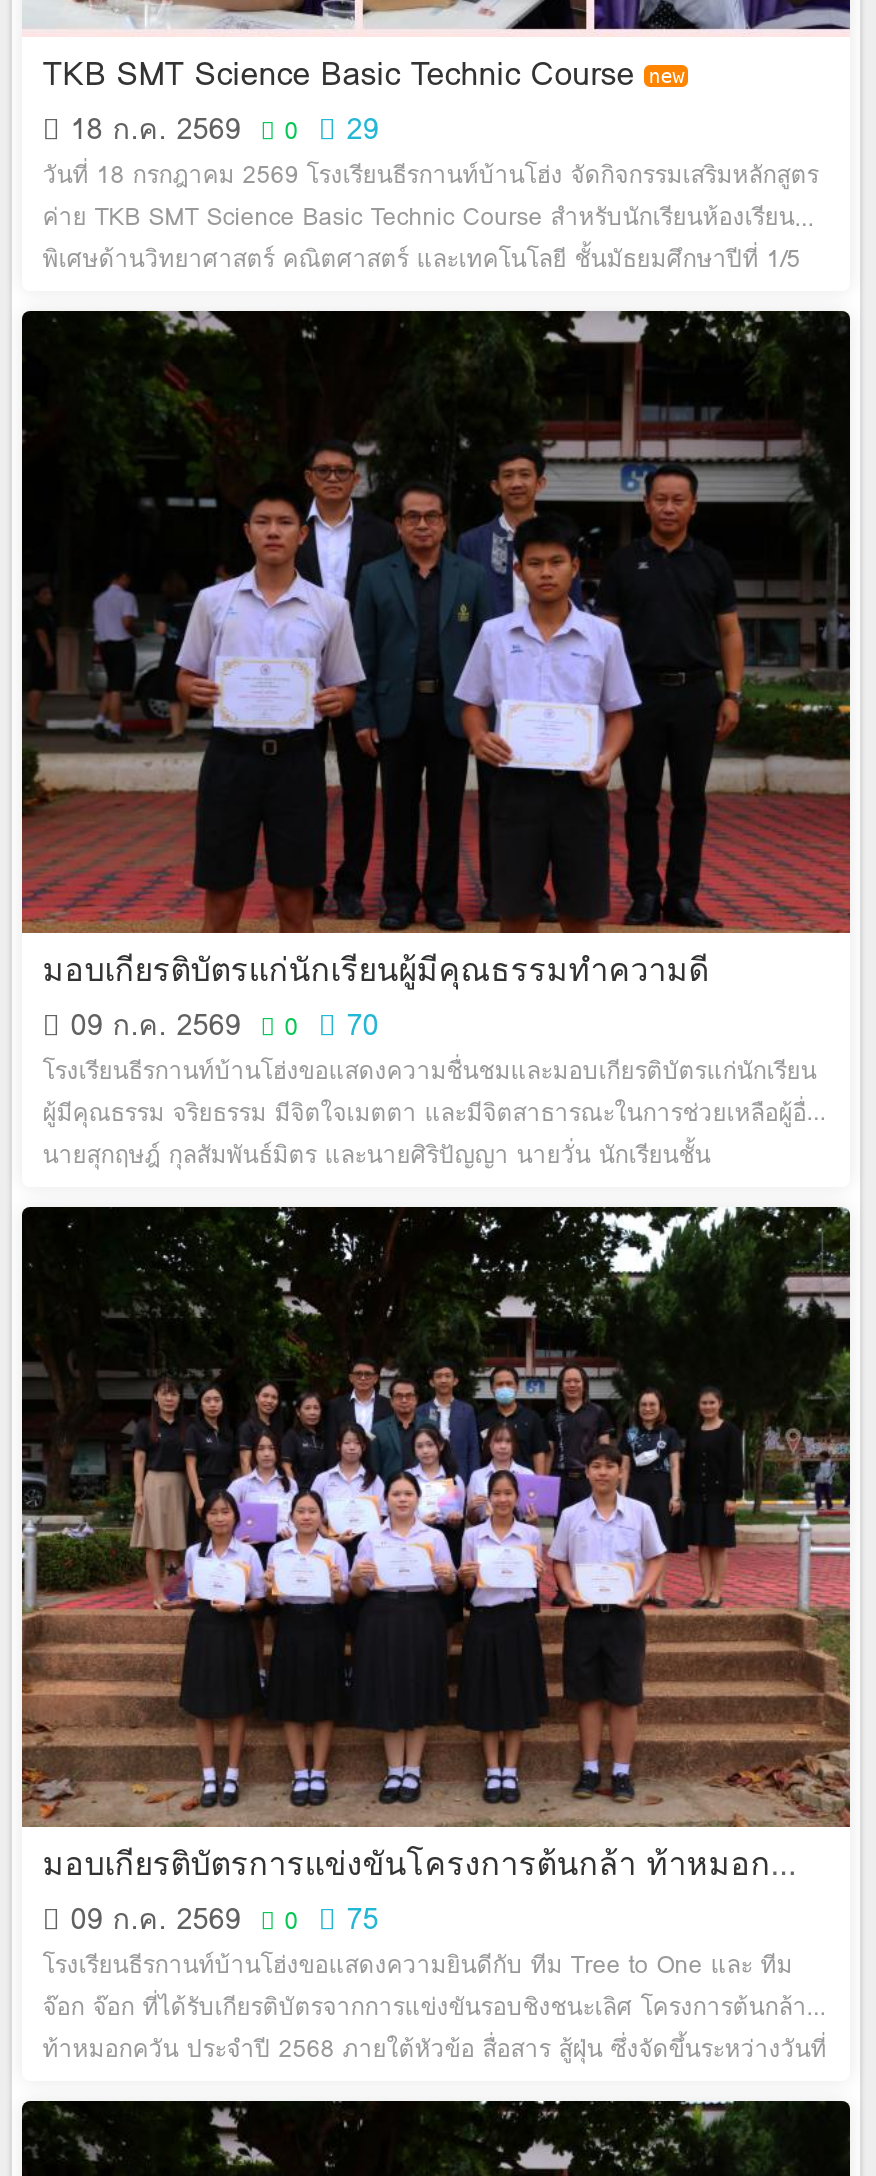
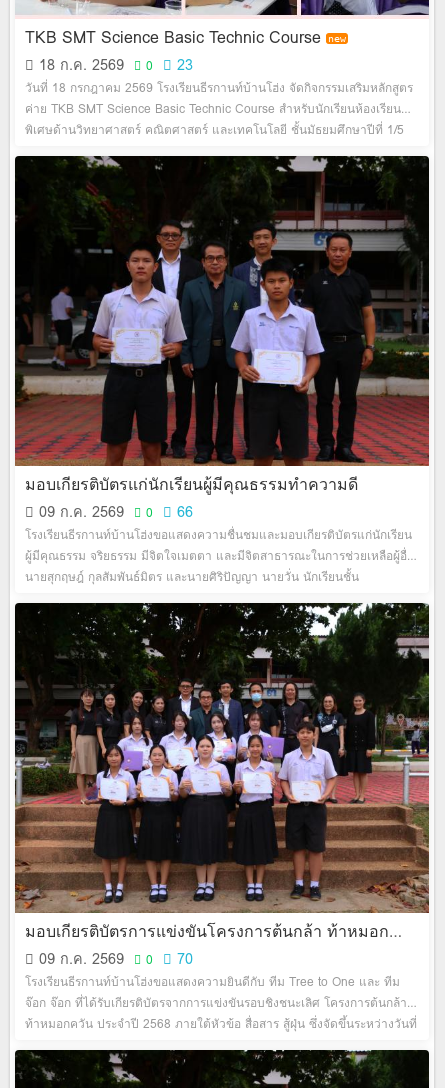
[70,106,378,152] 18 ก.ค. 2569 0 29 -> [39,53,193,76] 18 ก.ค. 2569 0 23
[70,1001,378,1047] 09 ก.ค. 2569 0 70 -> [39,500,193,523] 09 ก.ค. 2569 0 66
[346,1895,378,1941] 75 -> [177,947,193,970] 70

